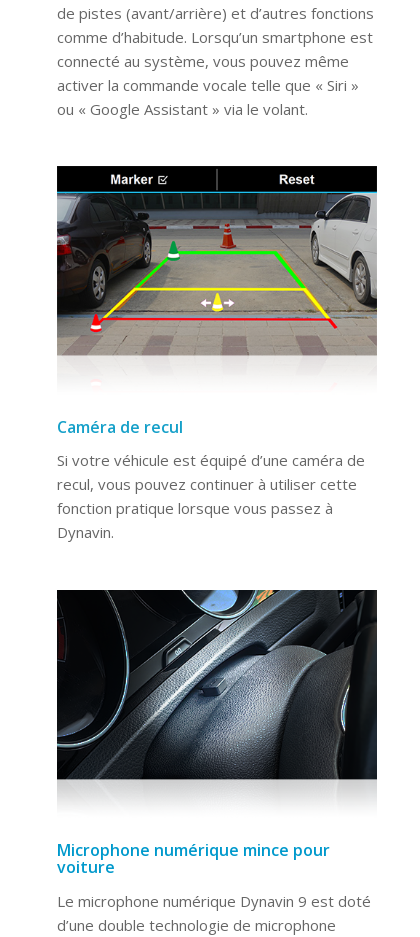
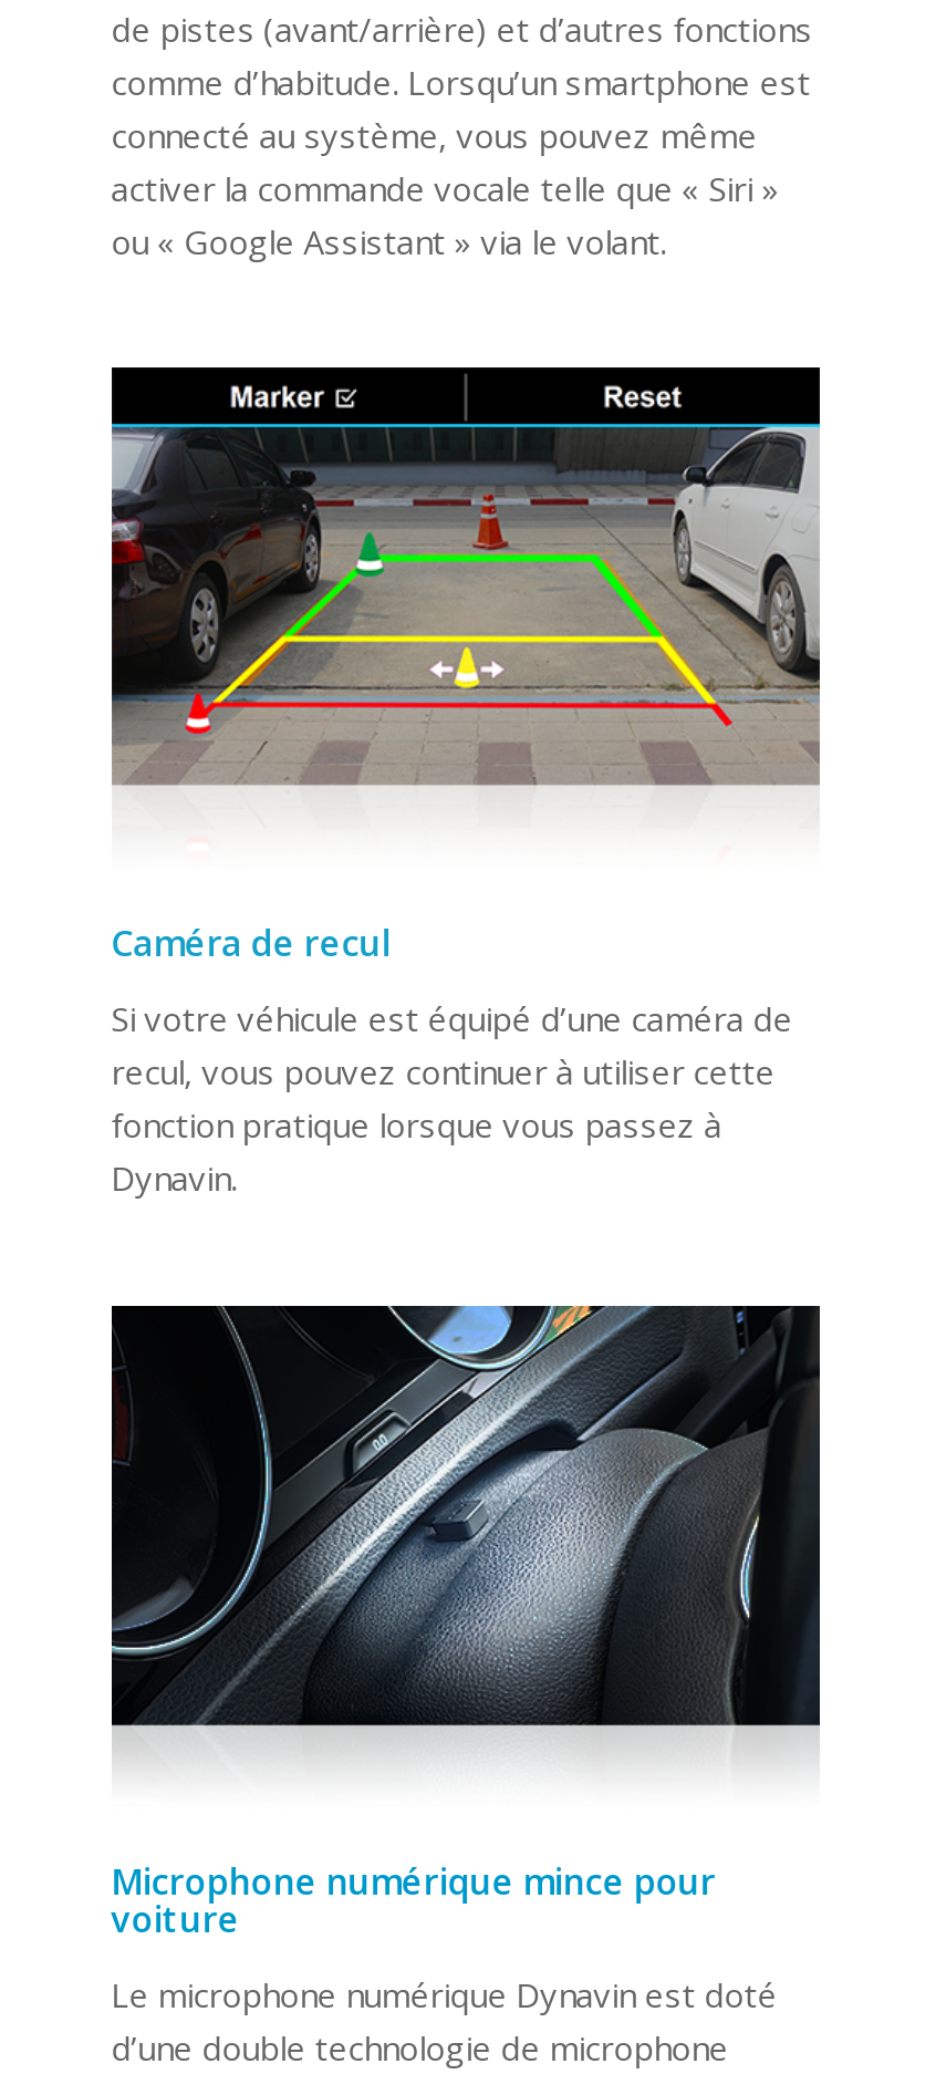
[57,891,371,911] Le microphone numérique Dynavin 9 est doté -> [111,1972,777,2016] Le microphone numérique Dynavin est doté

